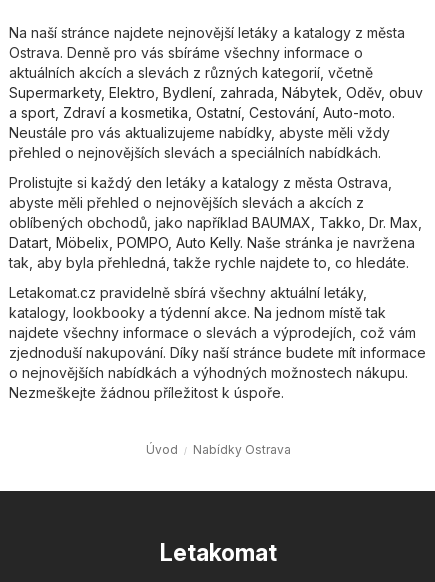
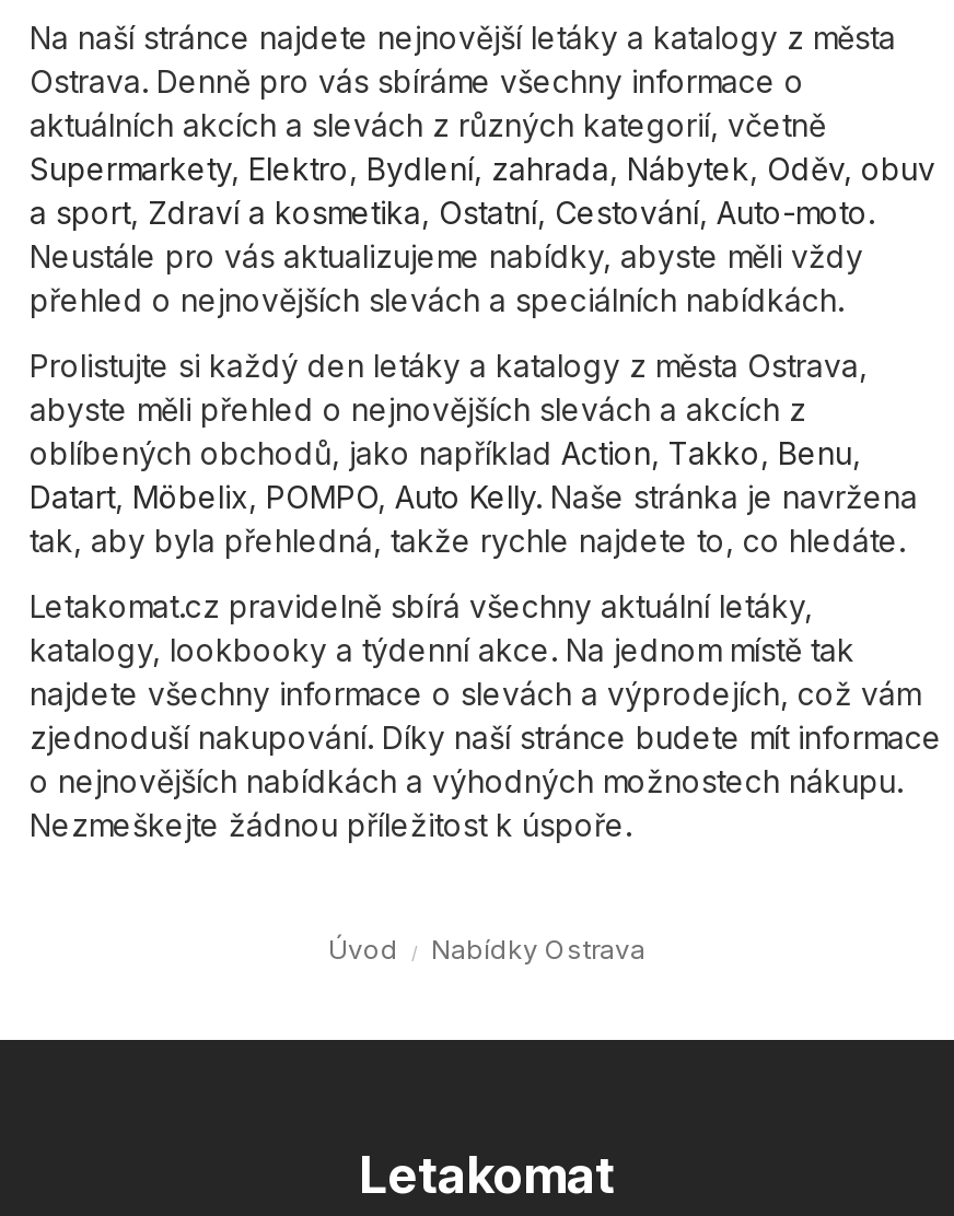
[9,214,422,231] oblíbených obchodů, jako například BAUMAX, Takko, Dr. Max, -> [30,434,861,471] oblíbených obchodů, jako například Action, Takko, Benu,

